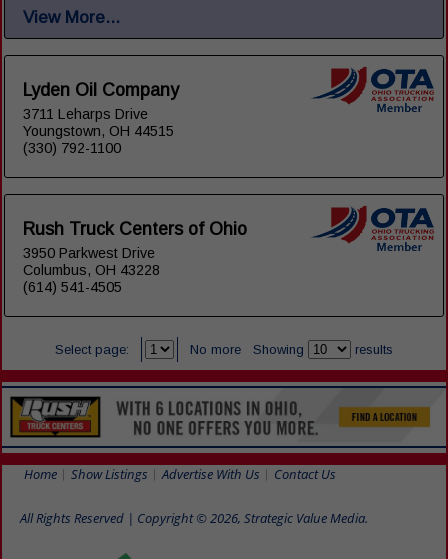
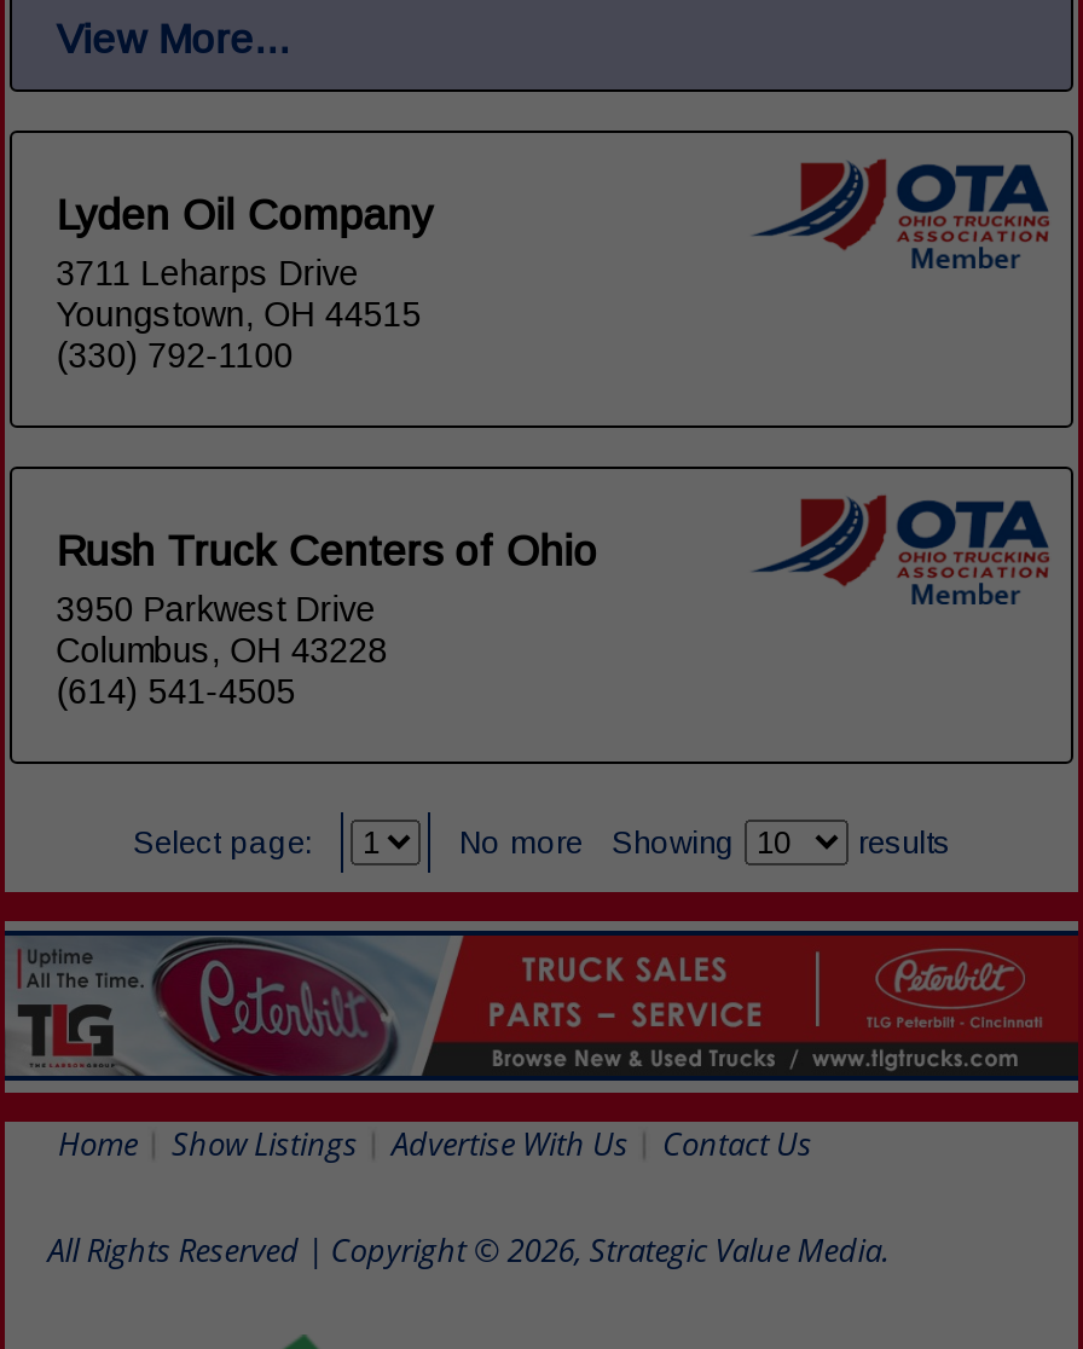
[3,388,445,446] [image] -> [7,933,1076,1078] [image]

